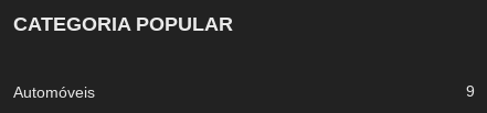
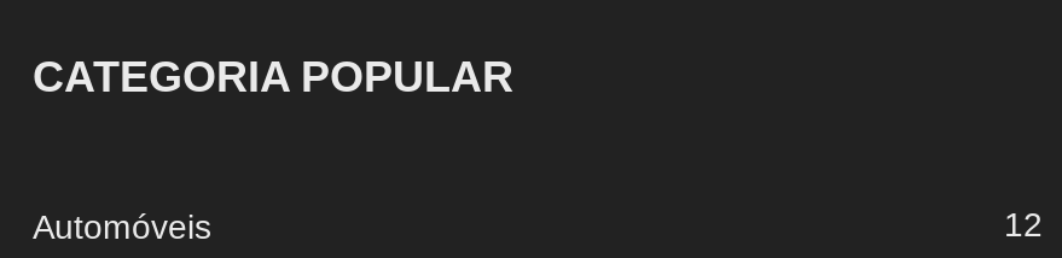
[466,82,475,100] 9 -> [1004,205,1043,244] 12

